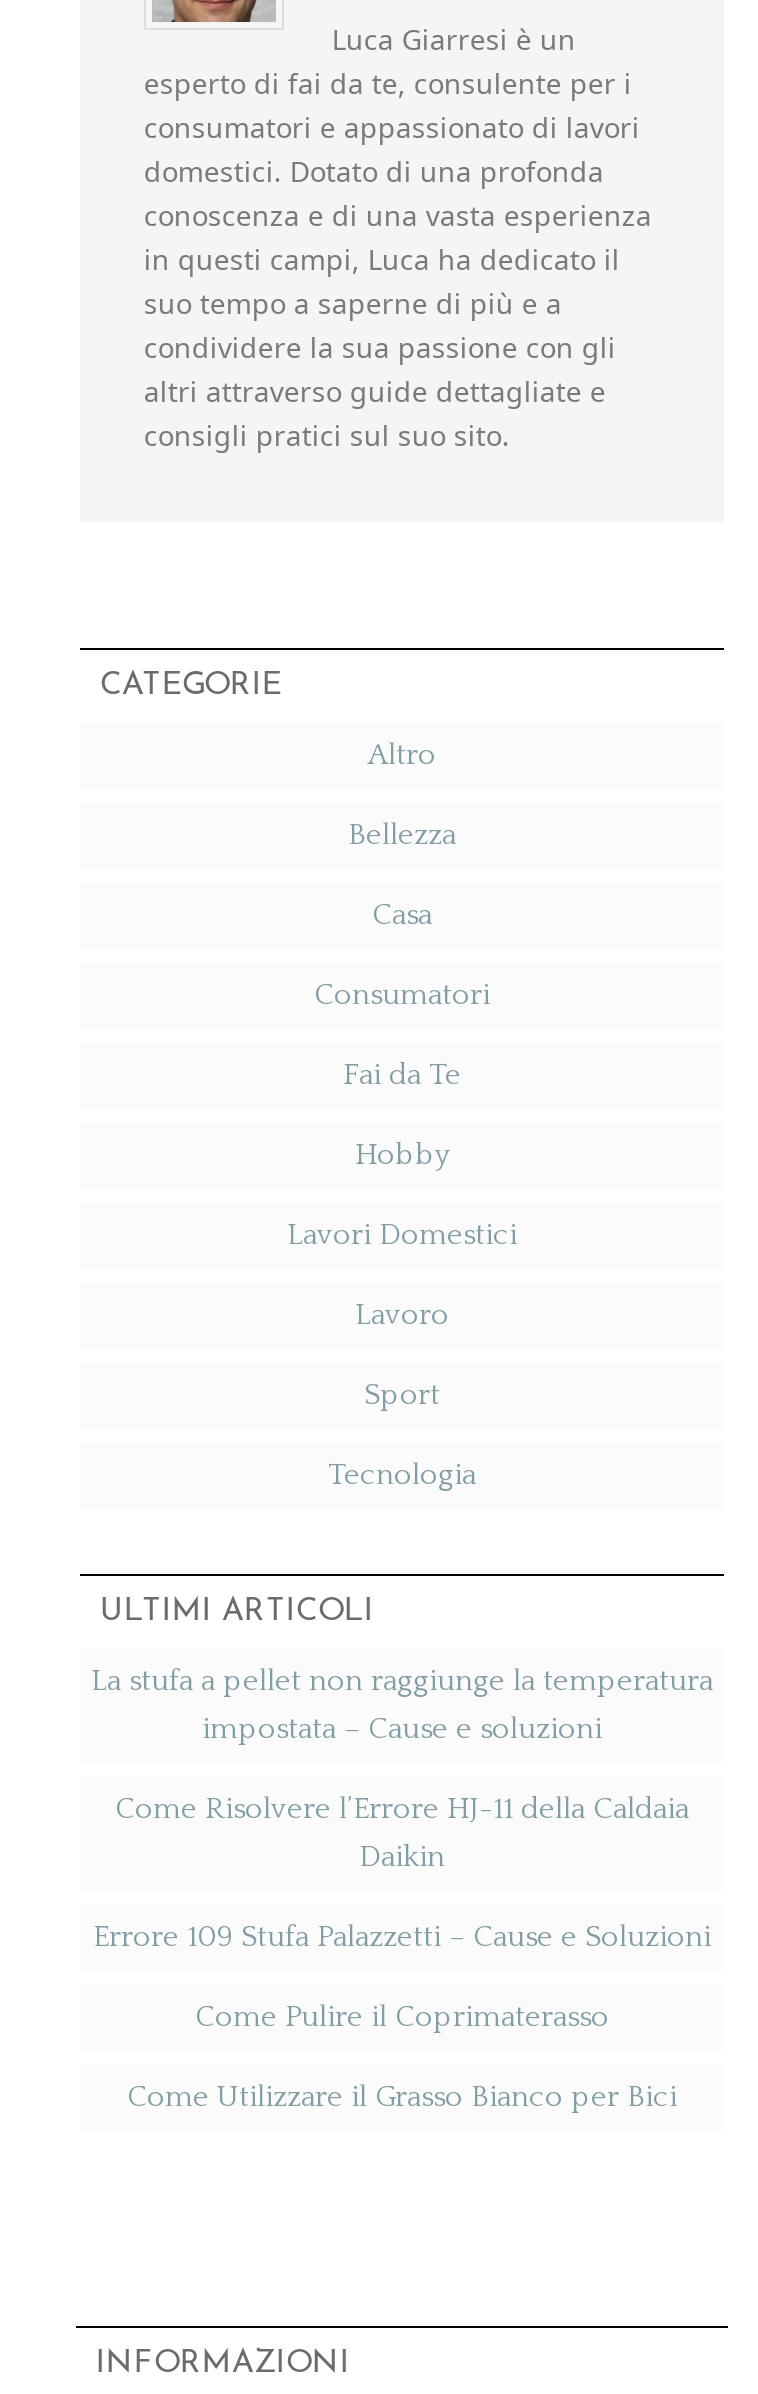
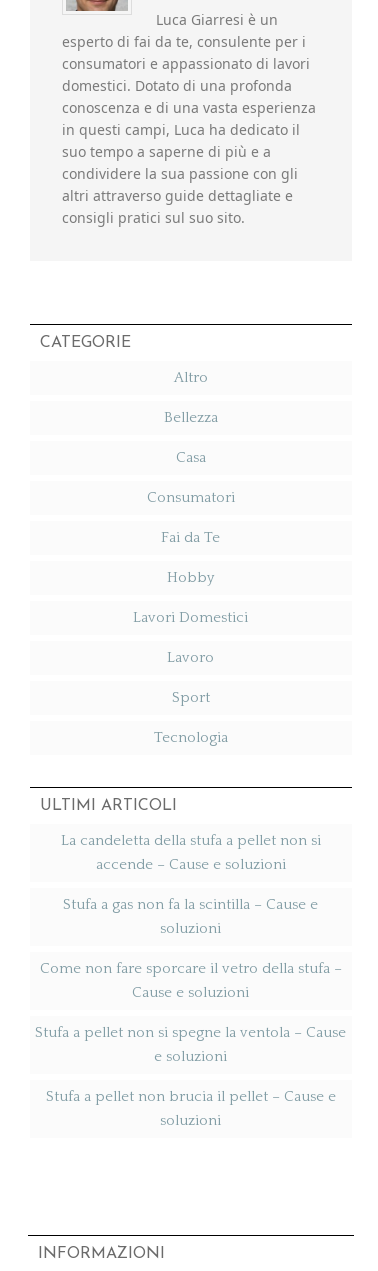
[91,1665,713,1747] La stufa a pellet non raggiunge la temperatura | impostata – Cause e soluzioni -> [61,832,321,873] La candeletta della stufa a pellet non si | accende – Cause e soluzioni
[115,1793,689,1875] Come Risolvere l’Errore HJ-11 della Caldaia | Daikin -> [63,896,318,937] Stufa a gas non fa la scintilla – Cause e | soluzioni
[93,1921,711,1955] Errore 109 Stufa Palazzetti – Cause e Soluzioni -> [40,960,342,1001] Come non fare sporcare il vetro della stufa – | Cause e soluzioni
[195,2001,609,2035] Come Pulire il Coprimaterasso -> [35,1024,346,1065] Stufa a pellet non si spegne la ventola – Cause | e soluzioni
[127,2081,677,2115] Come Utilizzare il Grasso Bianco per Bici -> [46,1088,336,1129] Stufa a pellet non brucia il pellet – Cause e | soluzioni

